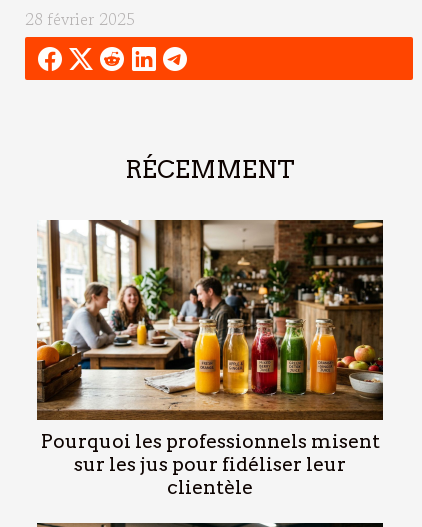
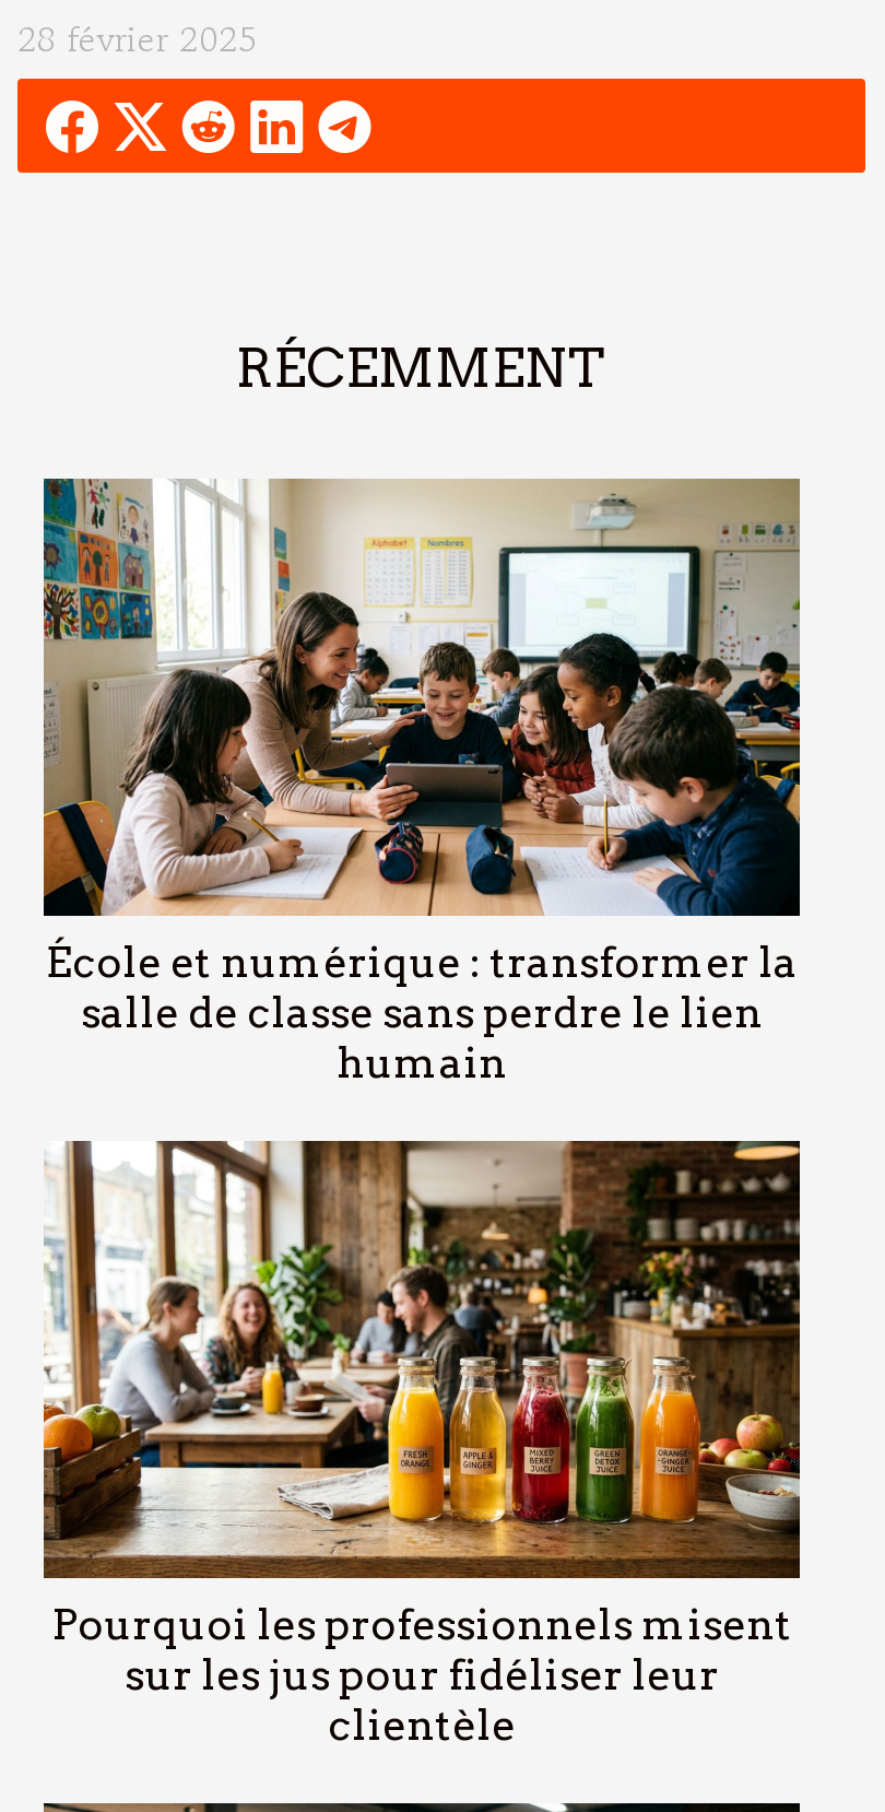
none -> [42,476,802,1089] [image] | École et numérique : transformer la | salle de classe sans perdre le lien | humain

